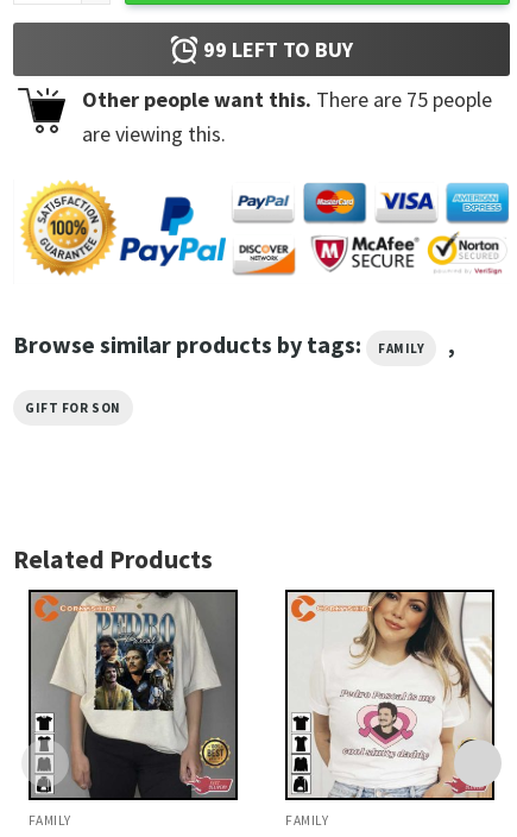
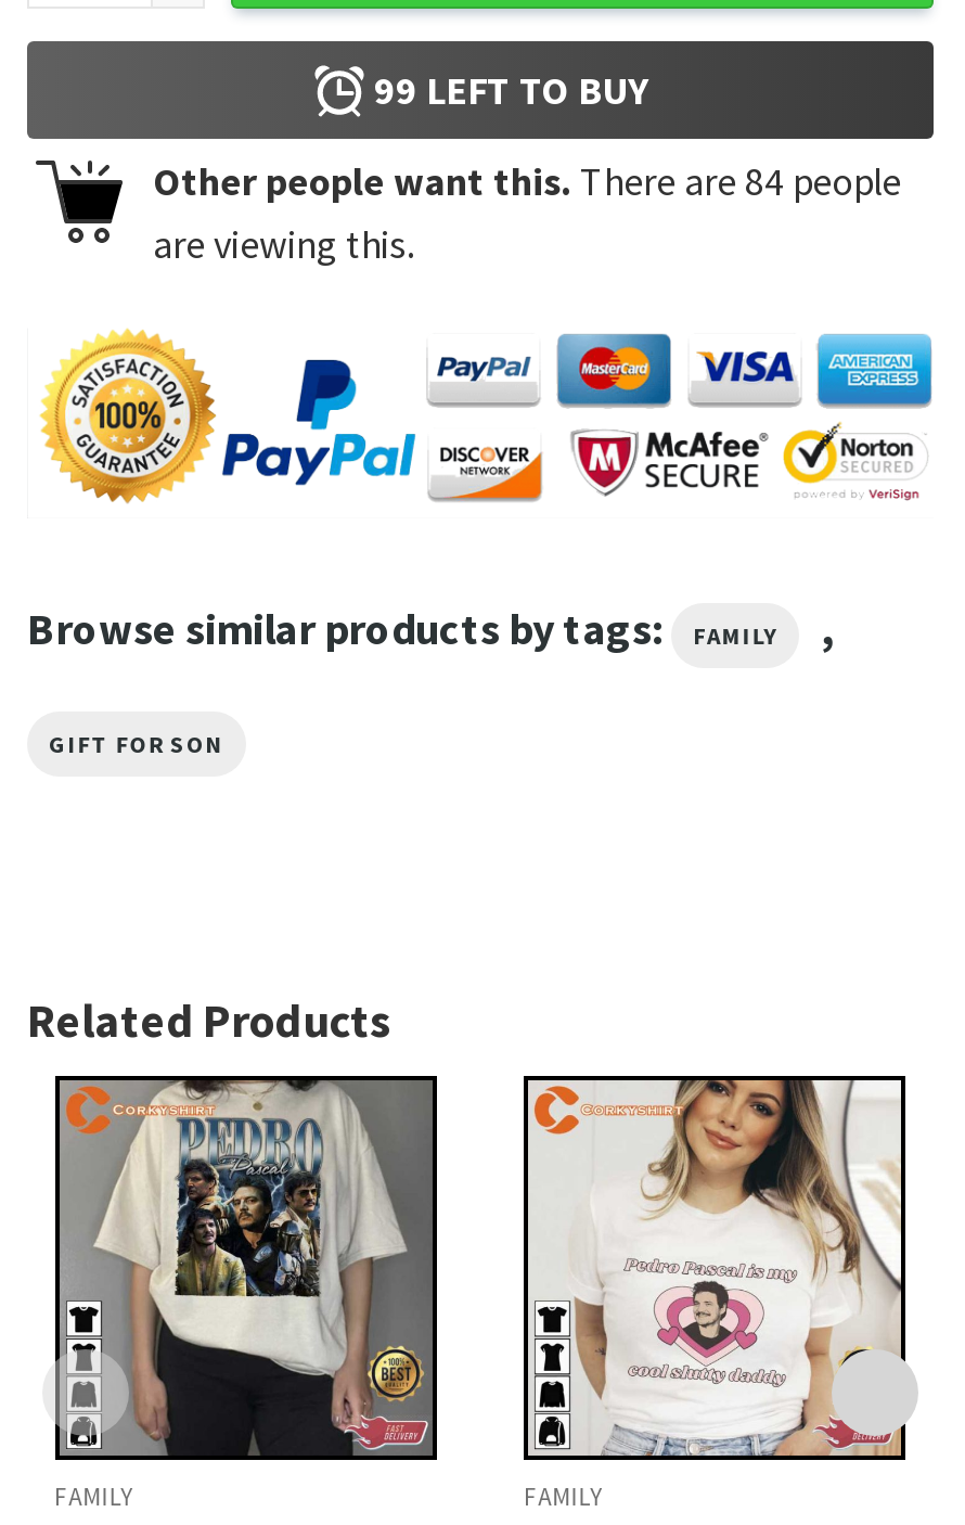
[82,86,492,113] Other people want this. There are 75 people -> [153,157,901,207] Other people want this. There are 84 people

